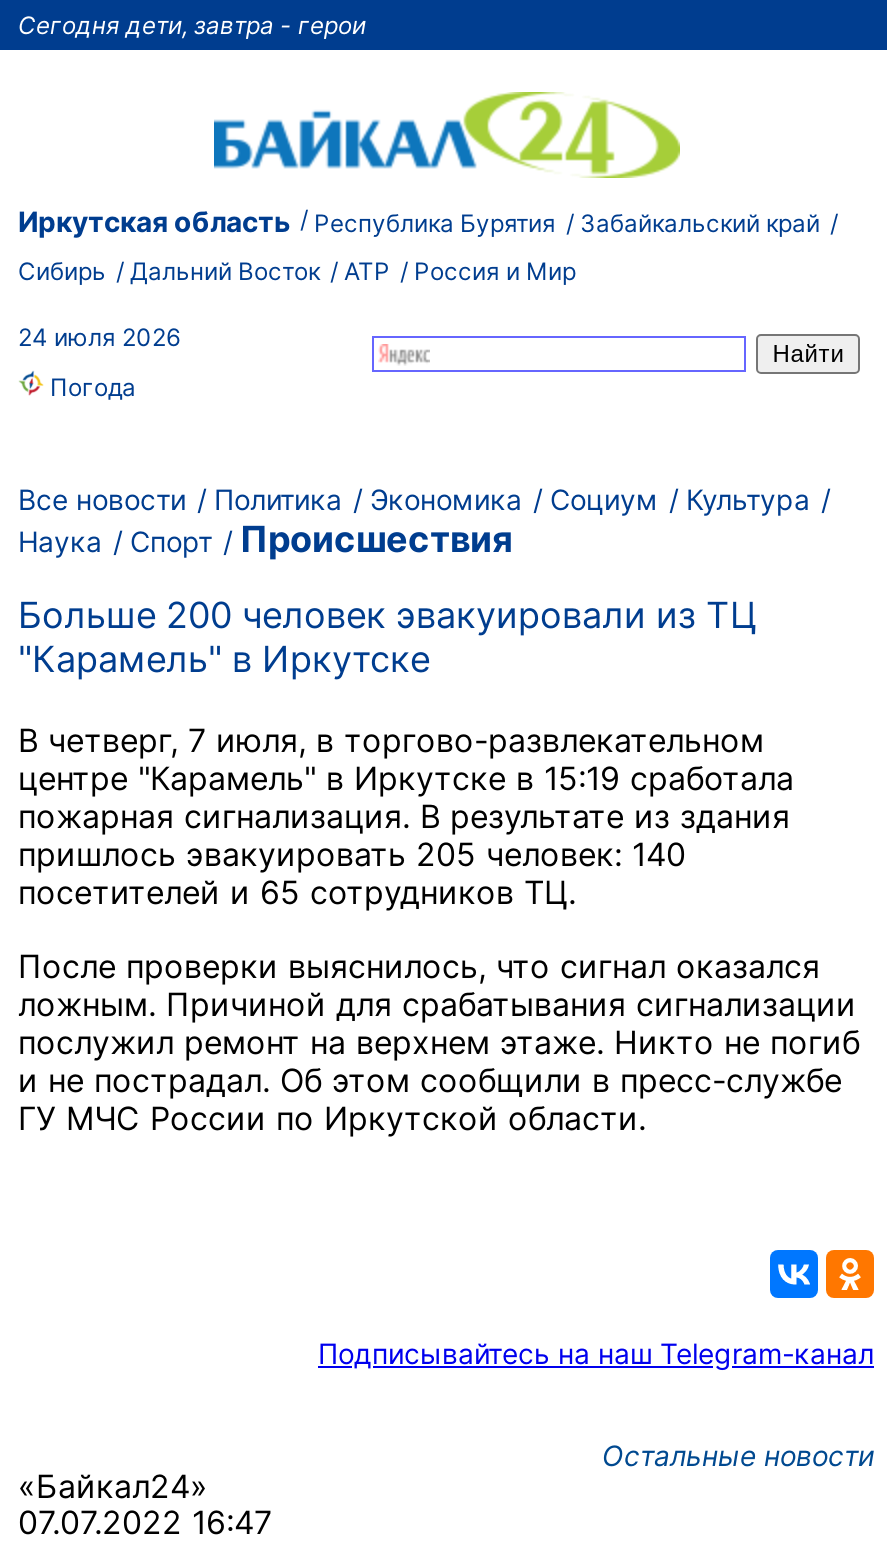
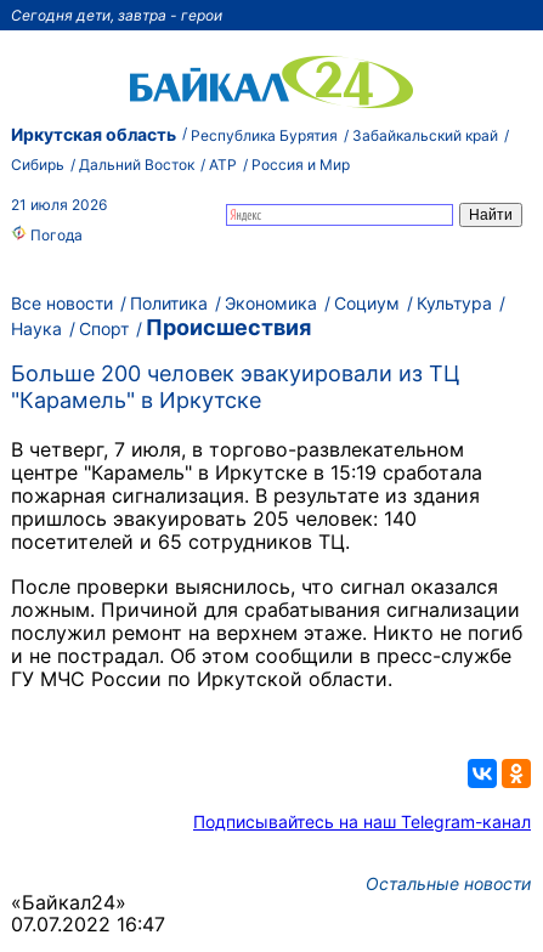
[18,322,180,352] 24 июля 2026 -> [11,195,107,214] 21 июля 2026

